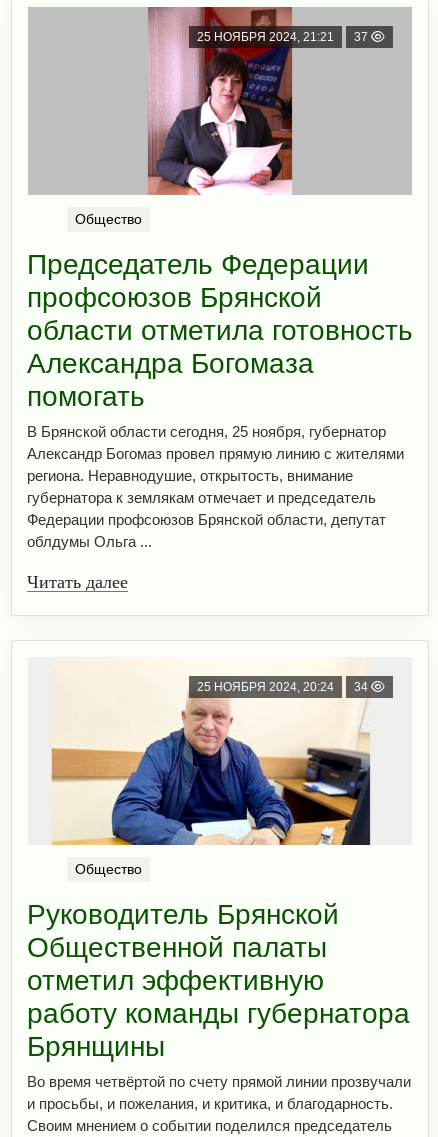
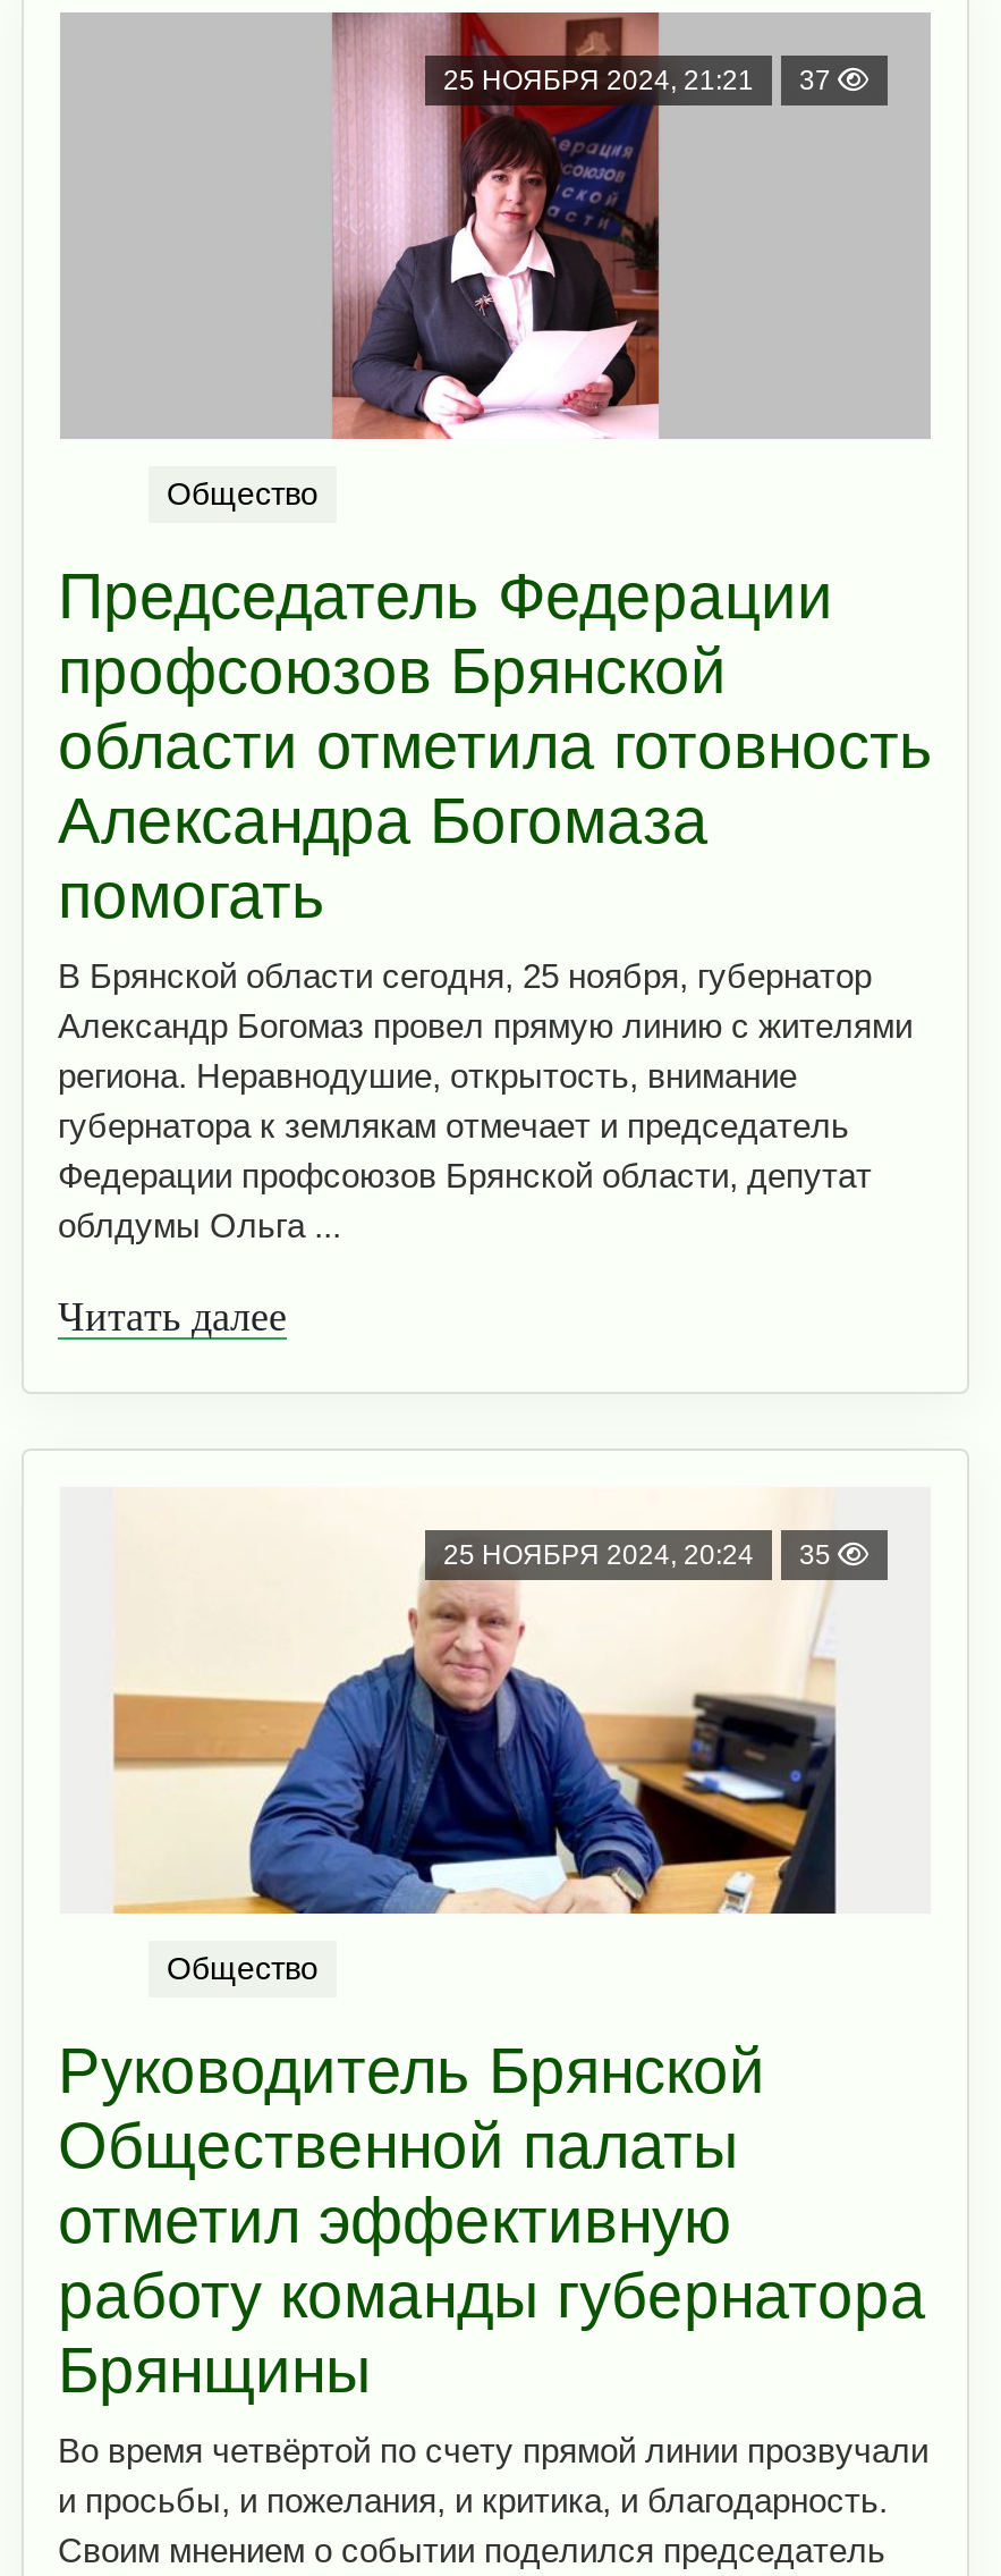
[197,680,371,694] 25 НОЯБРЯ 2024, 20:24 34 -> [443,1539,838,1570] 25 НОЯБРЯ 2024, 20:24 35

